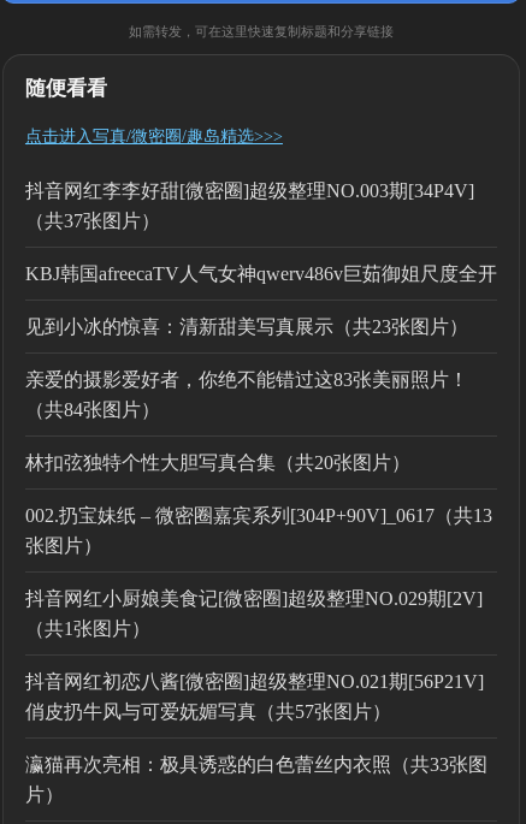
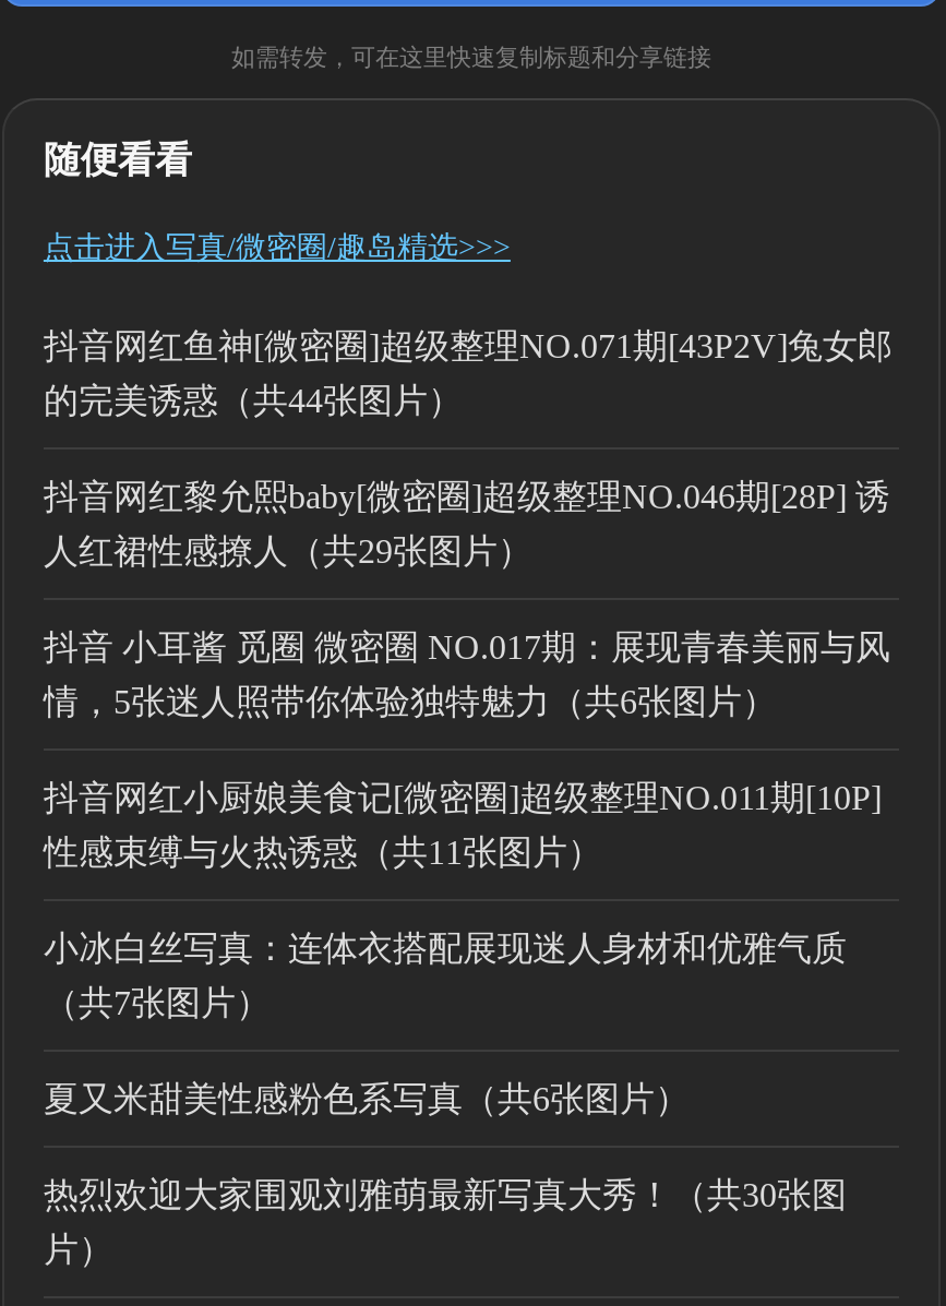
[25,181,497,775] 抖音网红李李好甜[微密圈]超级整理NO.003期[34P4V] | （共37张图片） | KBJ韩国afreecaTV人气女神qwerv486v巨茹御姐尺度全开 | 见到小冰的惊喜：清新甜美写真展示（共23张图片） | 亲爱的摄影爱好者，你绝不能错过这83张美丽照片！ | （共84张图片） | 林扣弦独特个性大胆写真合集（共20张图片） | 002.扔宝妹纸 – 微密圈嘉宾系列[304P+90V]_0617（共13 | 张图片） | 抖音网红小厨娘美食记[微密圈]超级整理NO.029期[2V] | （共1张图片） | 抖音网红初恋八酱[微密圈]超级整理NO.021期[56P21V] | 俏皮扔牛风与可爱妩媚写真（共57张图片） | 瀛猫再次亮相：极具诱惑的白色蕾丝内衣照（共33张图 -> [44,328,893,1213] 抖音网红鱼神[微密圈]超级整理NO.071期[43P2V]兔女郎 | 的完美诱惑（共44张图片） | 抖音网红黎允熙baby[微密圈]超级整理NO.046期[28P] 诱 | 人红裙性感撩人（共29张图片） | 抖音 小耳酱 觅圈 微密圈 NO.017期：展现青春美丽与风 | 情，5张迷人照带你体验独特魅力（共6张图片） | 抖音网红小厨娘美食记[微密圈]超级整理NO.011期[10P] | 性感束缚与火热诱惑（共11张图片） | 小冰白丝写真：连体衣搭配展现迷人身材和优雅气质 | （共7张图片） | 夏又米甜美性感粉色系写真（共6张图片） | 热烈欢迎大家围观刘雅萌最新写真大秀！（共30张图

